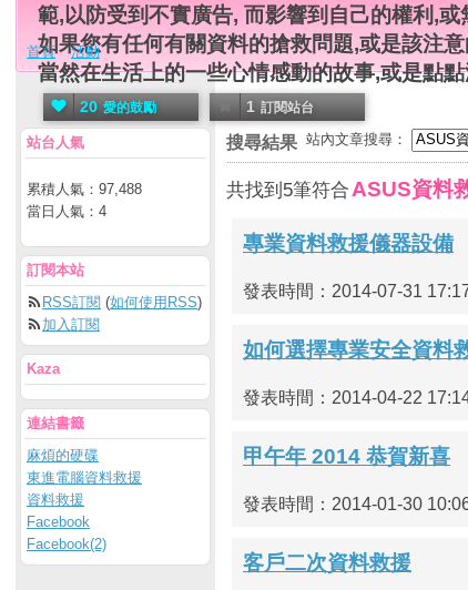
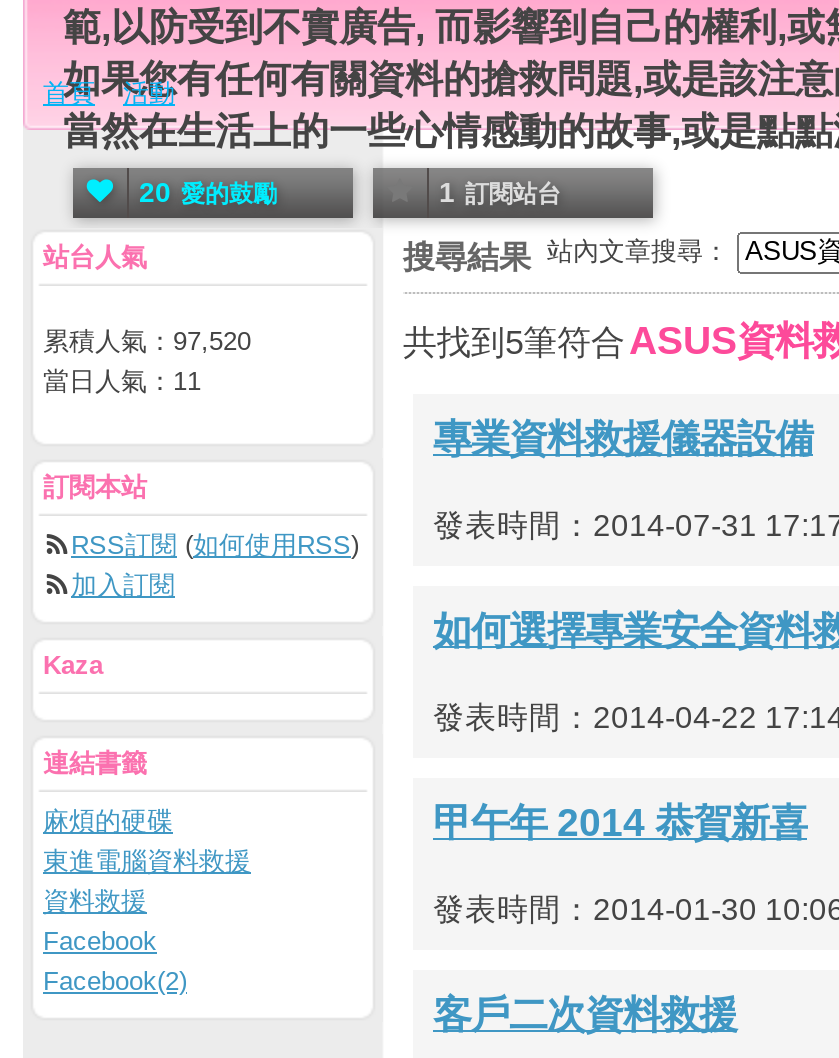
[27,181,142,197] 累積人氣：97,488 -> [43,326,251,356] 累積人氣：97,520
[27,203,106,220] 當日人氣：4 -> [43,366,201,396] 當日人氣：11

